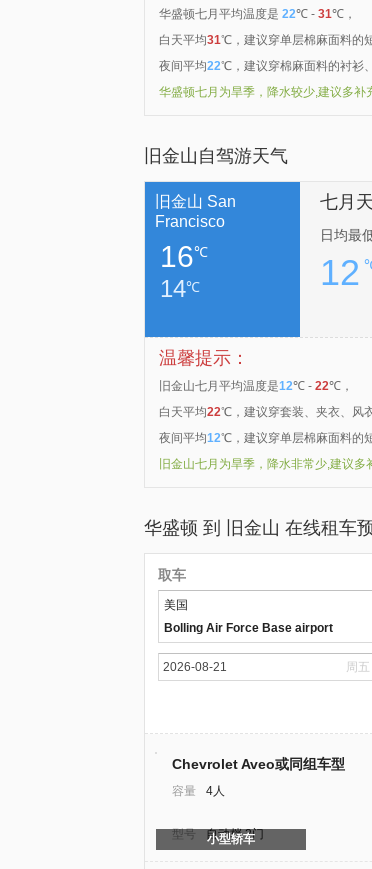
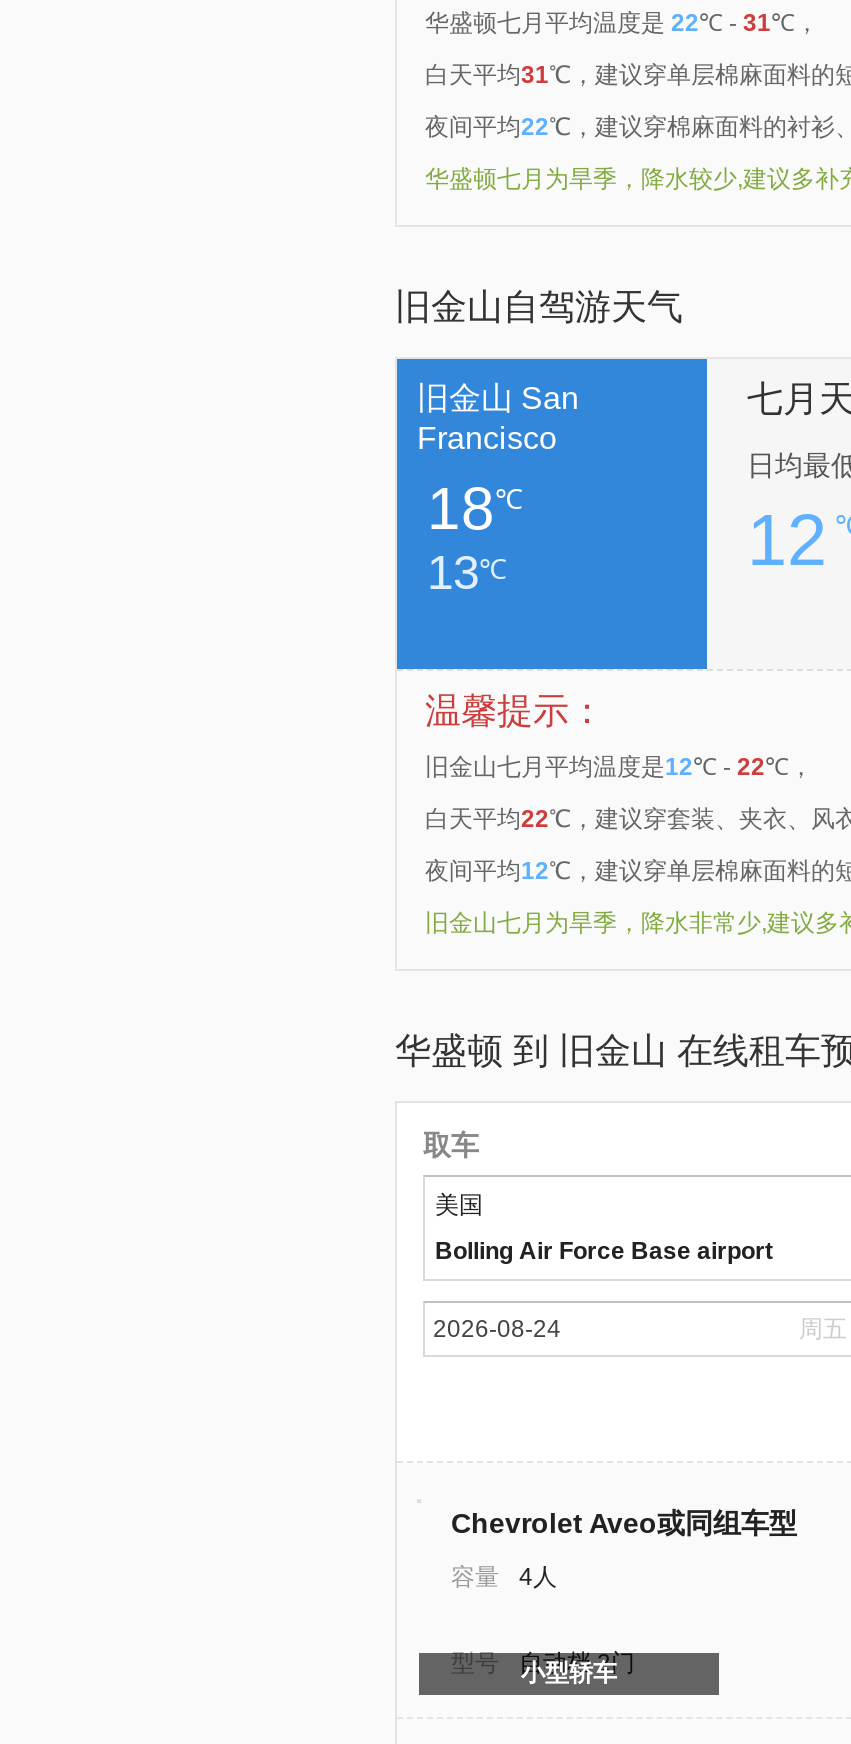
[160,240,208,273] 16℃ -> [427,475,523,541] 18℃
[160,275,200,302] 14℃ -> [427,545,507,599] 13℃

